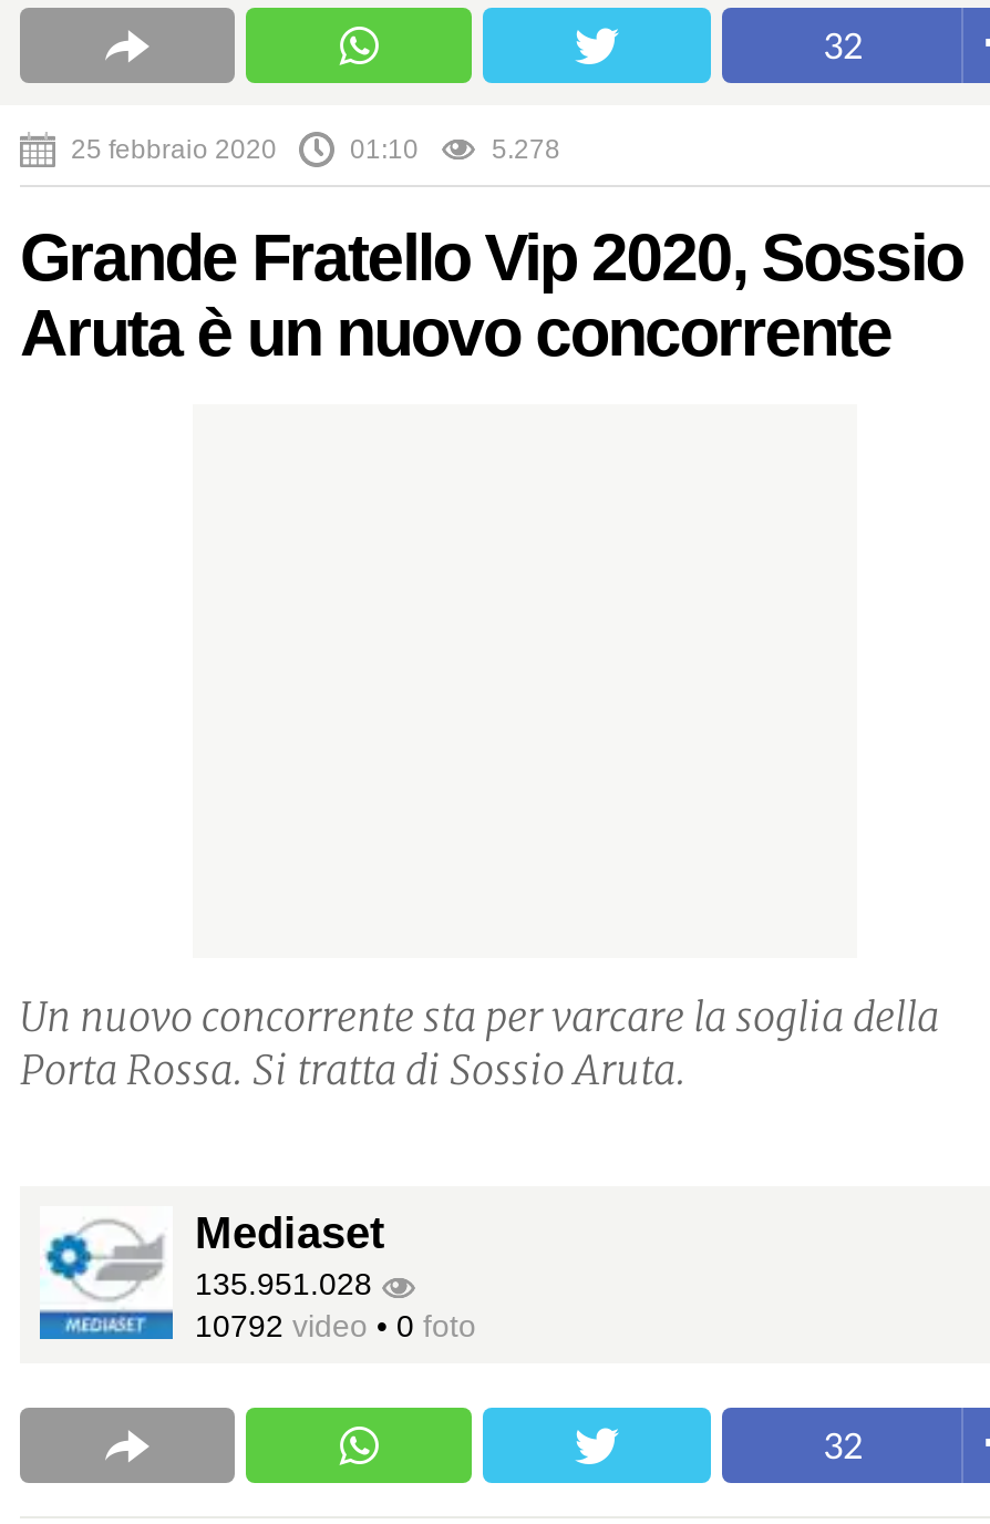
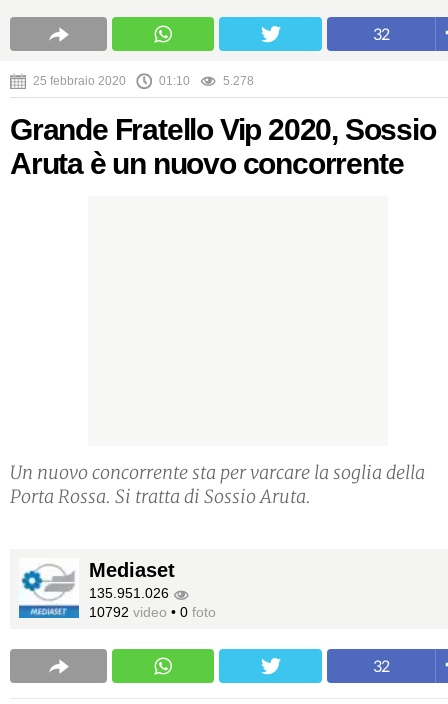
[195,1267,372,1302] 135.951.028 -> [89,585,169,601] 135.951.026

